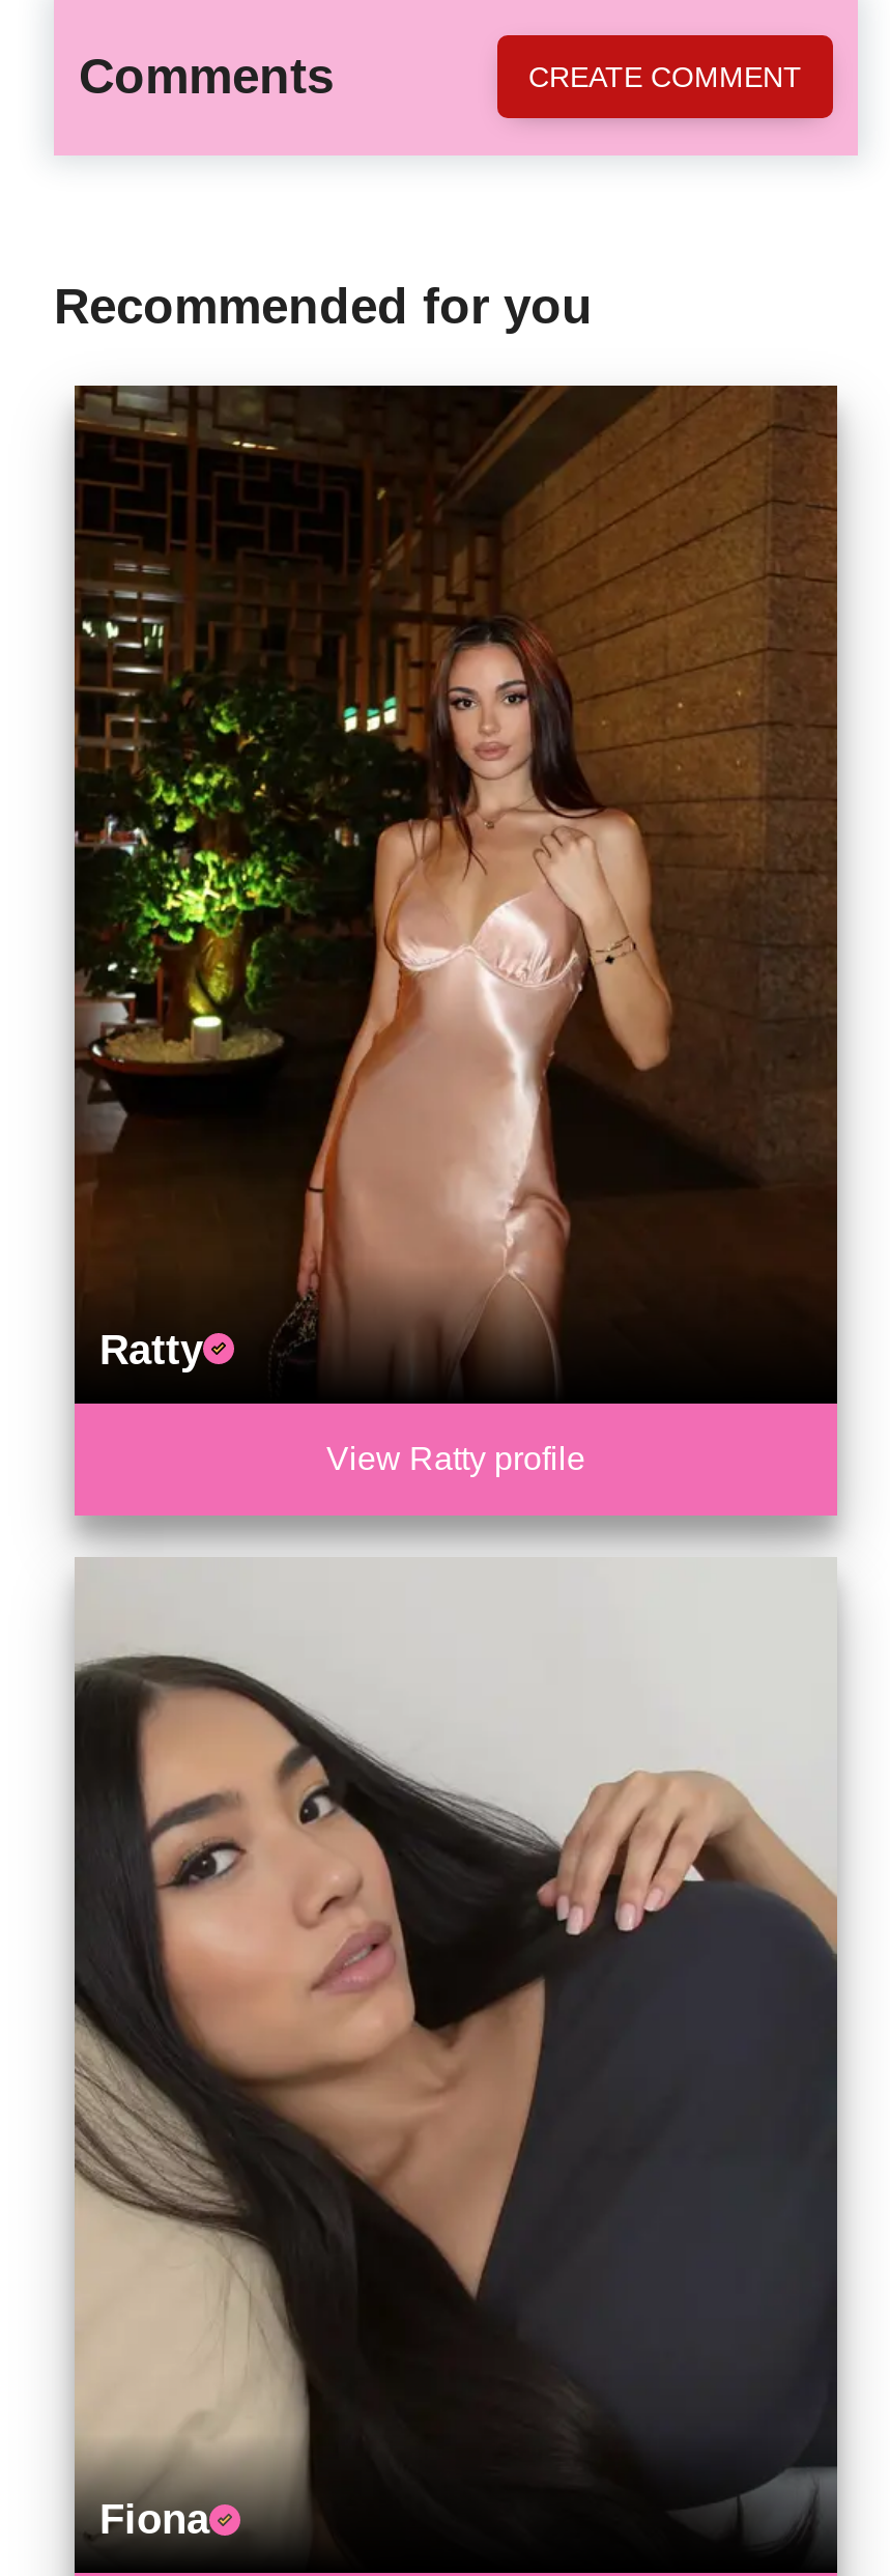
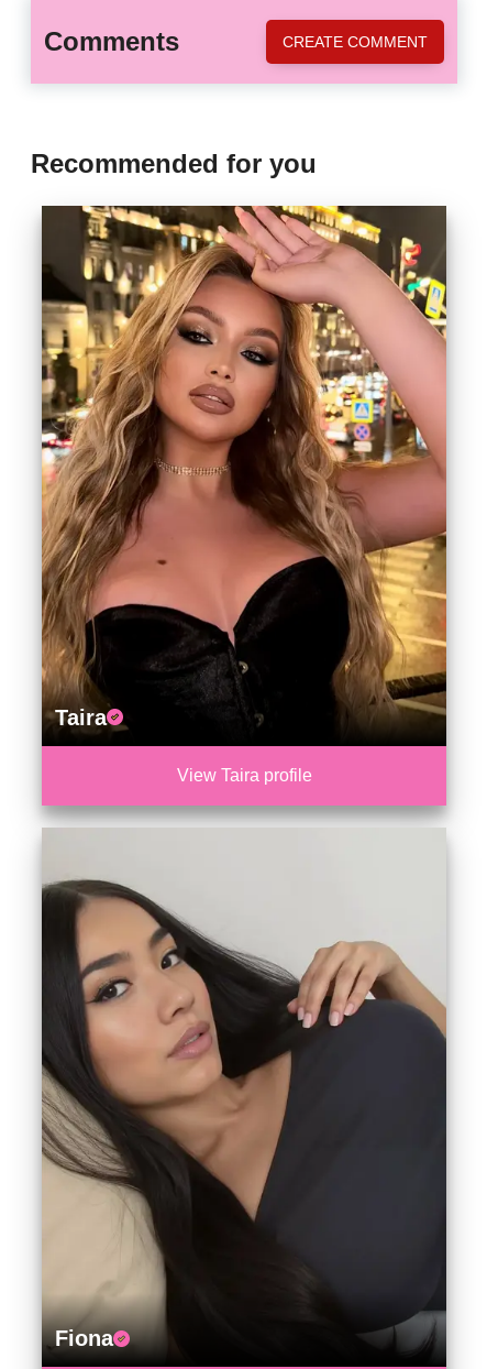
[73,384,839,1381] [image] | Ratty -> [41,205,447,733] [image] | Taira
[326,1440,585,1476] View Ratty profile -> [176,766,312,784] View Taira profile

